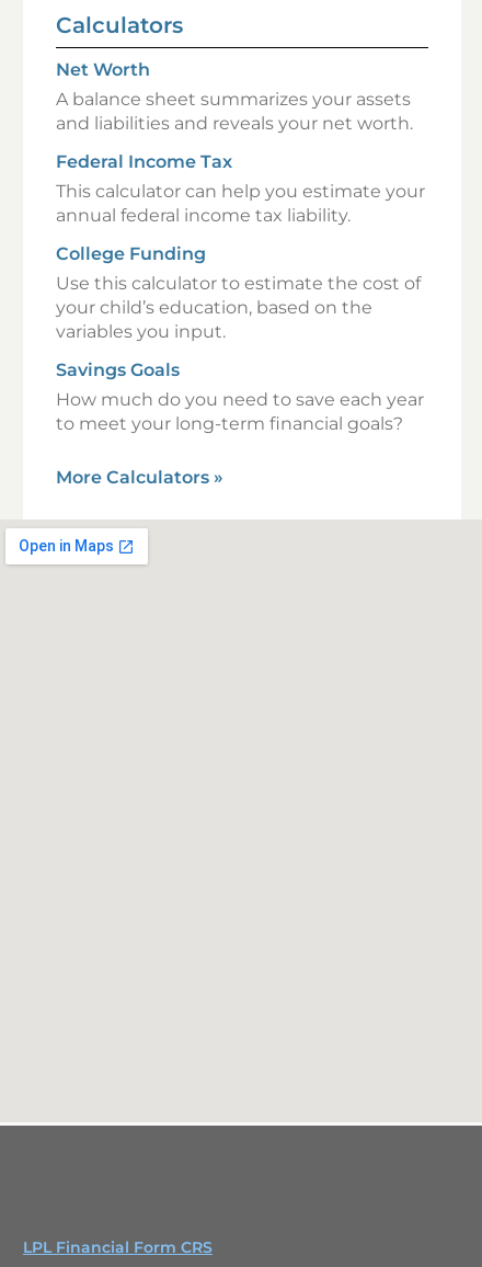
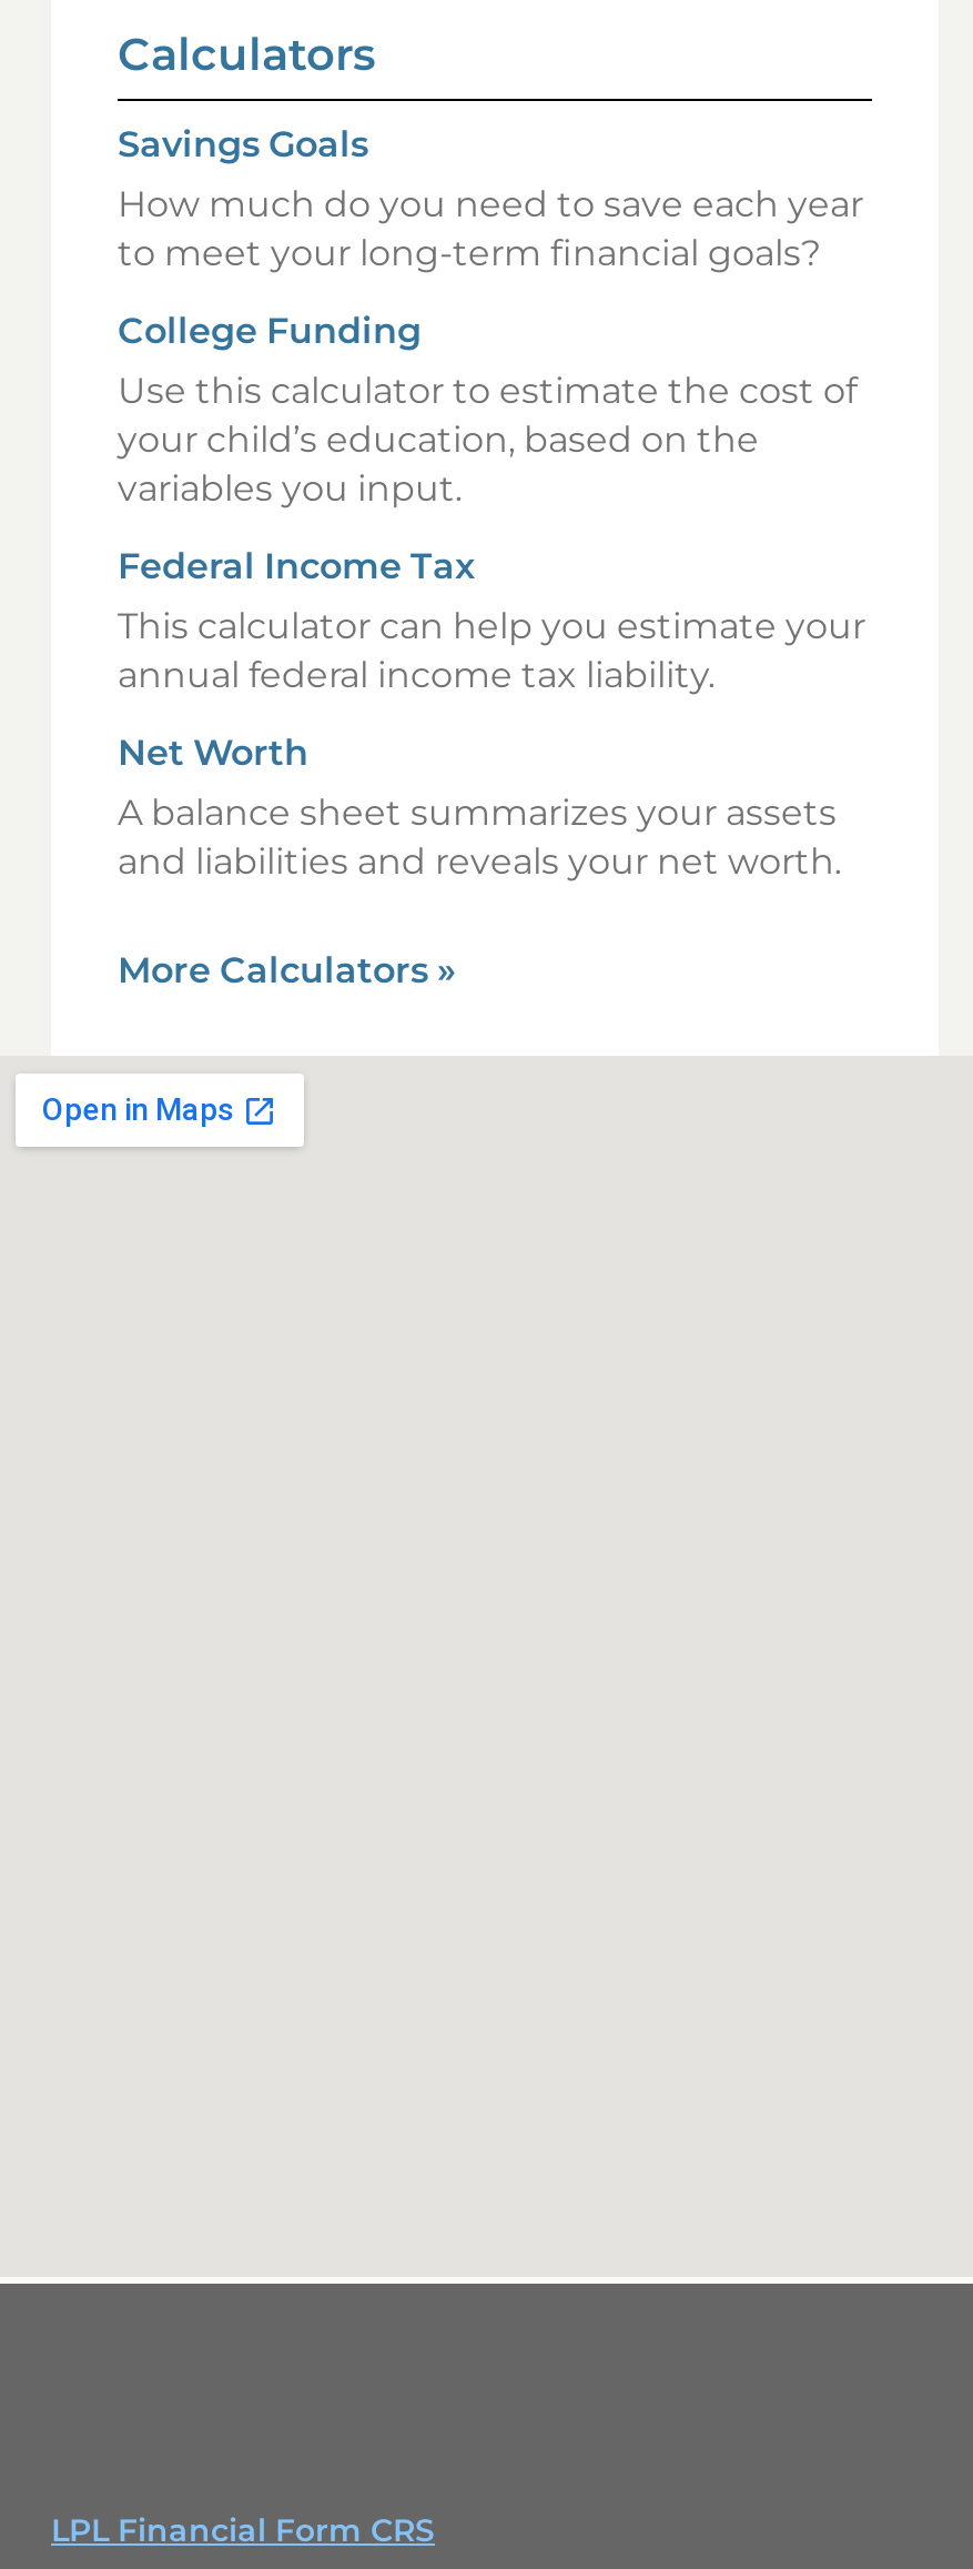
moved [56,59,425,226] -> [118,545,865,882]: Net Worth | A balance sheet summarizes your assets | and liabilities and reveals your net worth. | Federal Income Tax | This calculator can help you estimate your | annual federal income tax liability.
moved [56,243,421,342] -> [118,310,857,509]: College Funding | Use this calculator to estimate the cost of | your child’s education, based on the | variables you input.
moved [56,359,424,434] -> [118,123,863,274]: Savings Goals | How much do you need to save each year | to meet your long-term financial goals?

